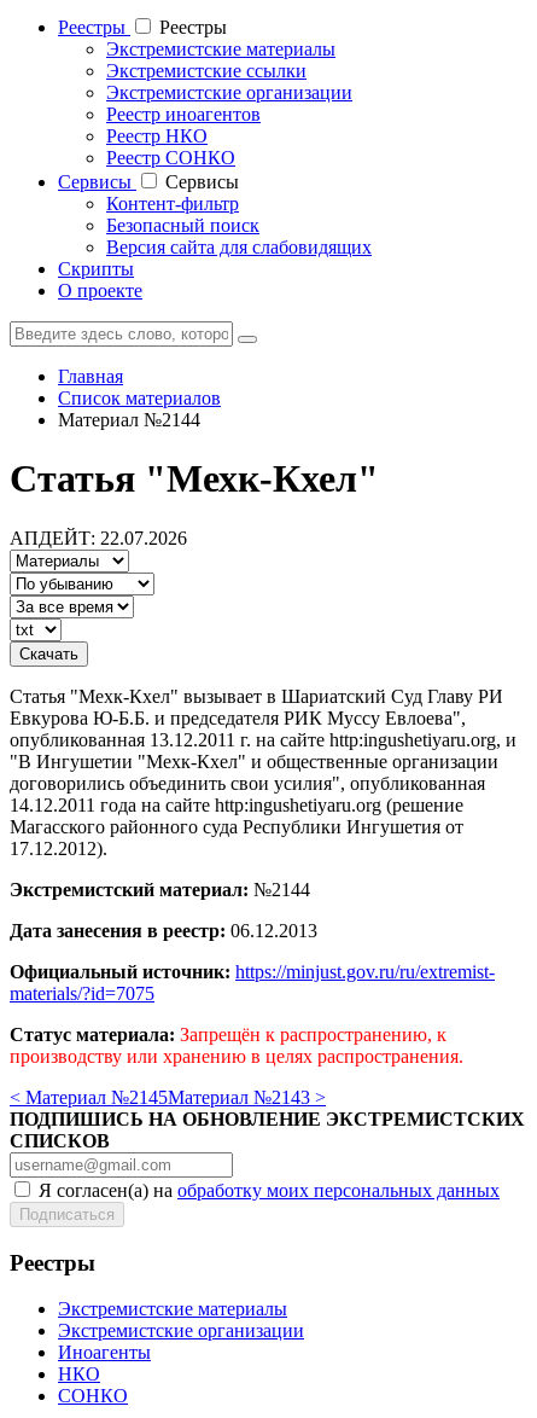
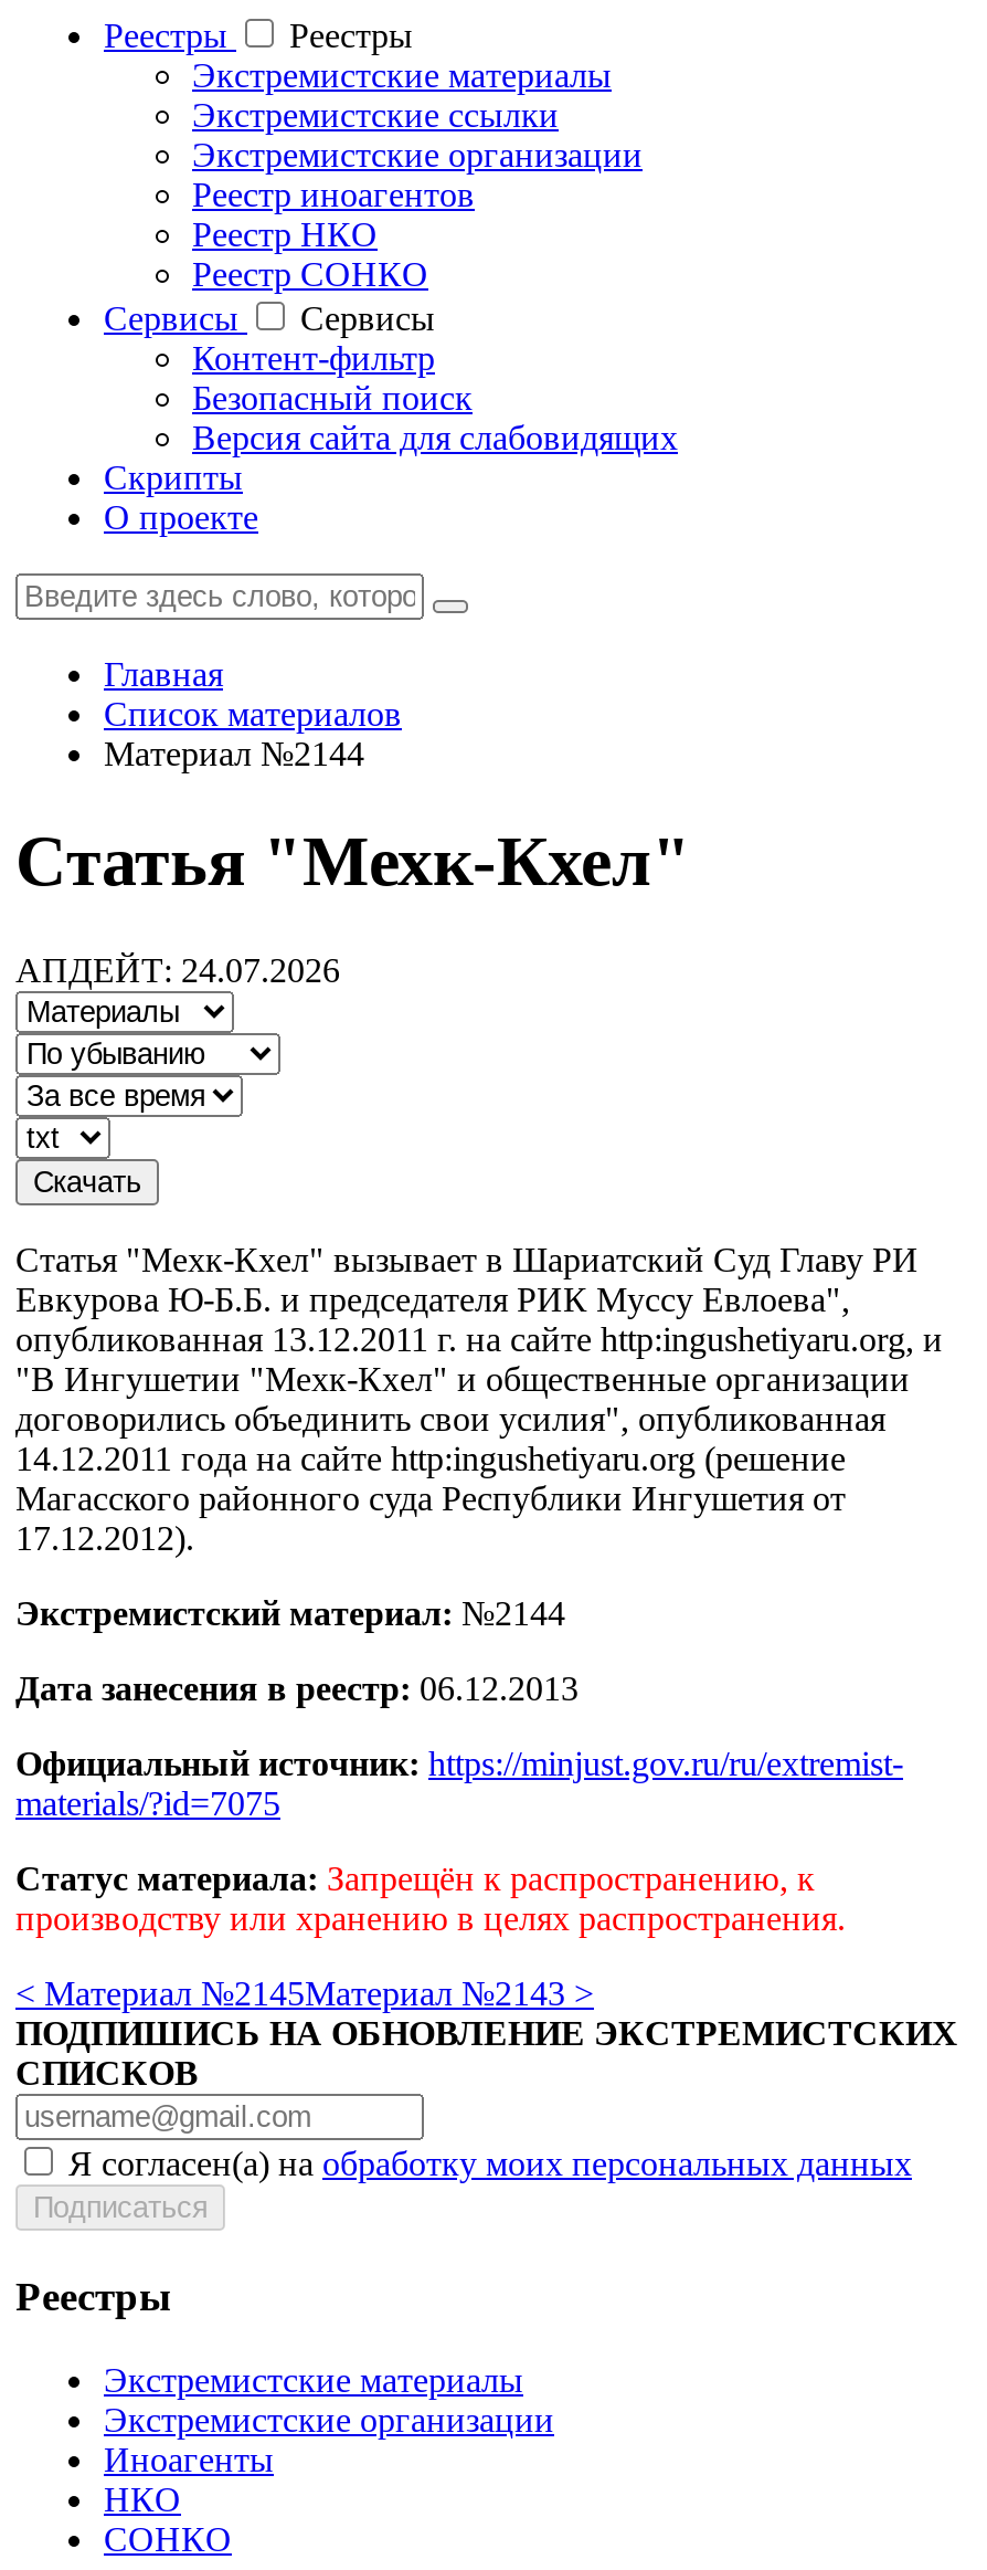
[10,528,187,548] АПДЕЙТ: 22.07.2026 -> [15,951,340,989] АПДЕЙТ: 24.07.2026

